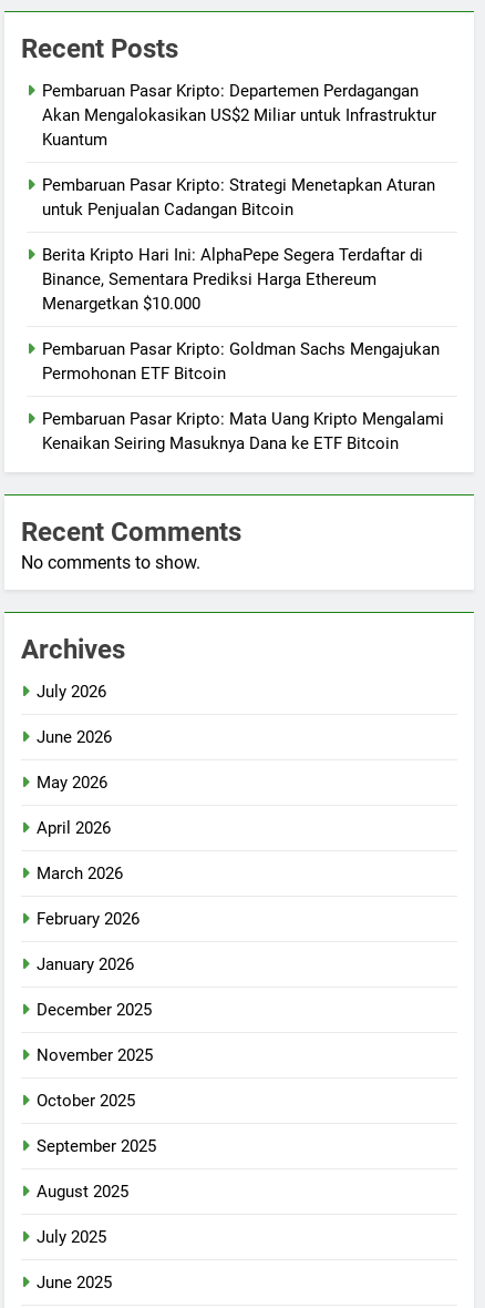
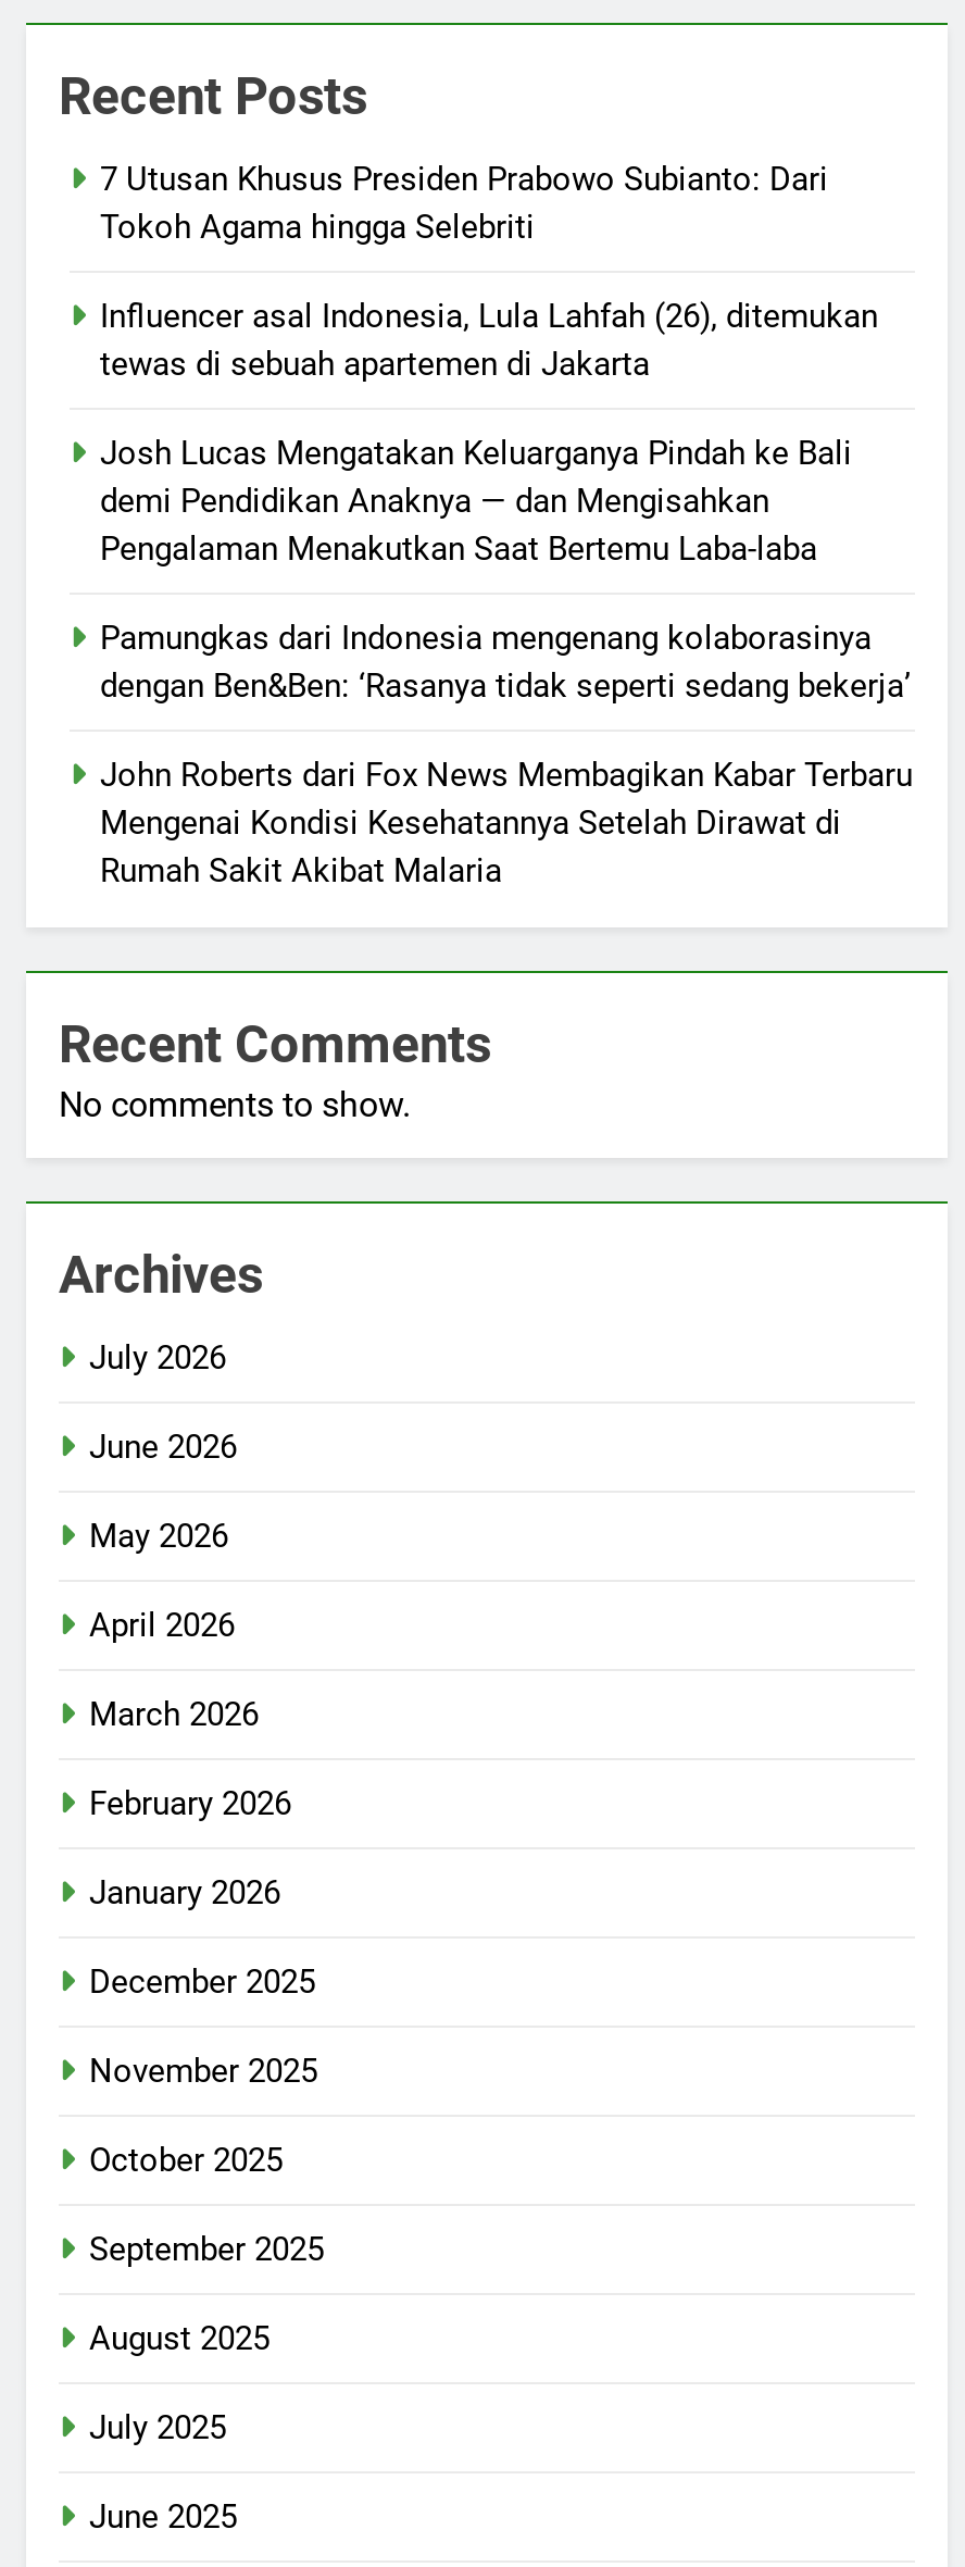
[42,81,436,150] Pembaruan Pasar Kripto: Departemen Perdagangan | Akan Mengalokasikan US$2 Miliar untuk Infrastruktur | Kuantum -> [100,160,828,247] 7 Utusan Khusus Presiden Prabowo Subianto: Dari | Tokoh Agama hingga Selebriti
[42,175,435,219] Pembaruan Pasar Kripto: Strategi Menetapkan Aturan | untuk Penjualan Cadangan Bitcoin -> [100,297,878,384] Influencer asal Indonesia, Lula Lahfah (26), ditemukan | tewas di sebuah apartemen di Jakarta
[42,245,423,314] Berita Kripto Hari Ini: AlphaPepe Segera Terdaftar di | Binance, Sementara Prediksi Harga Ethereum | Menargetkan $10.000 -> [100,434,852,568] Josh Lucas Mengatakan Keluarganya Pindah ke Bali | demi Pendidikan Anaknya — dan Mengisahkan | Pengalaman Menakutkan Saat Bertemu Laba-laba
[42,339,440,383] Pembaruan Pasar Kripto: Goldman Sachs Mengajukan | Permohonan ETF Bitcoin -> [100,618,911,705] Pamungkas dari Indonesia mengenang kolaborasinya | dengan Ben&Ben: ‘Rasanya tidak seperti sedang bekerja’
[42,409,444,453] Pembaruan Pasar Kripto: Mata Uang Kripto Mengalami | Kenaikan Seiring Masuknya Dana ke ETF Bitcoin -> [100,755,913,890] John Roberts dari Fox News Membagikan Kabar Terbaru | Mengenai Kondisi Kesehatannya Setelah Dirawat di | Rumah Sakit Akibat Malaria

